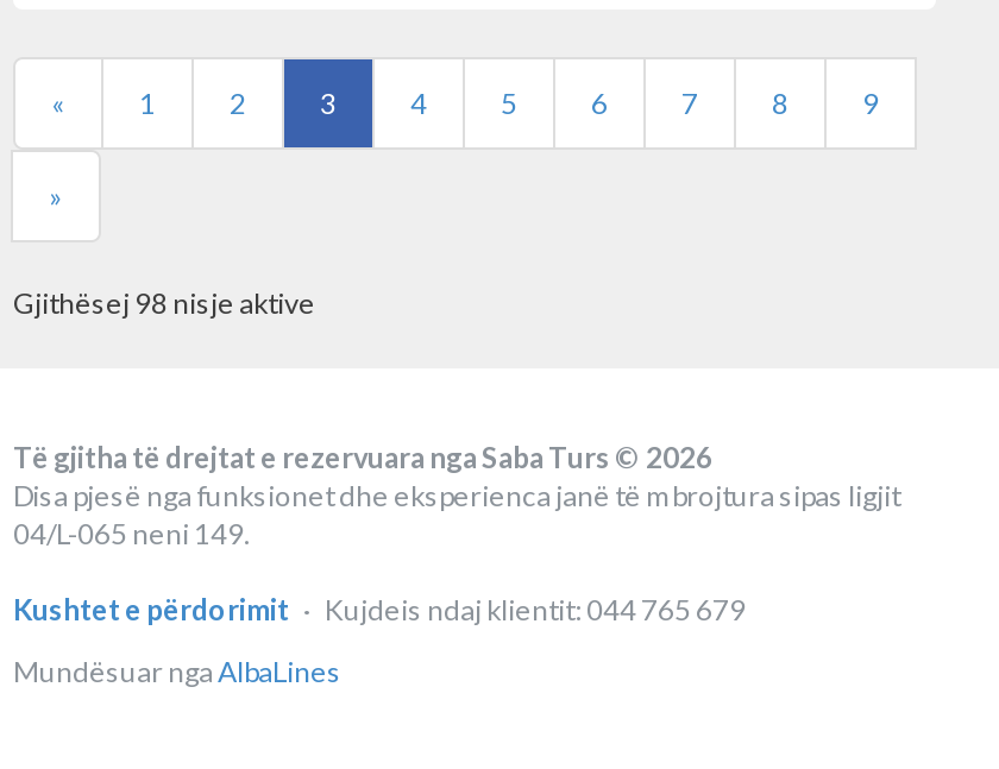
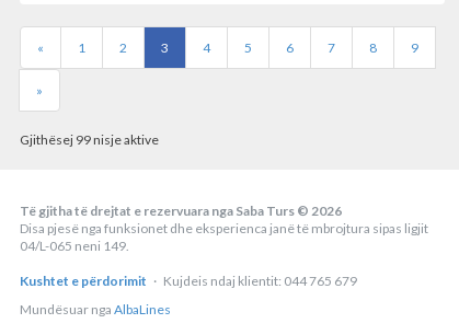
[13,286,315,322] Gjithësej 98 nisje aktive -> [20,132,159,148] Gjithësej 99 nisje aktive

